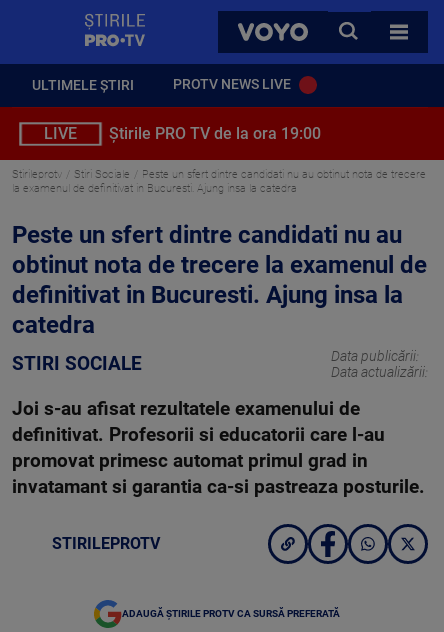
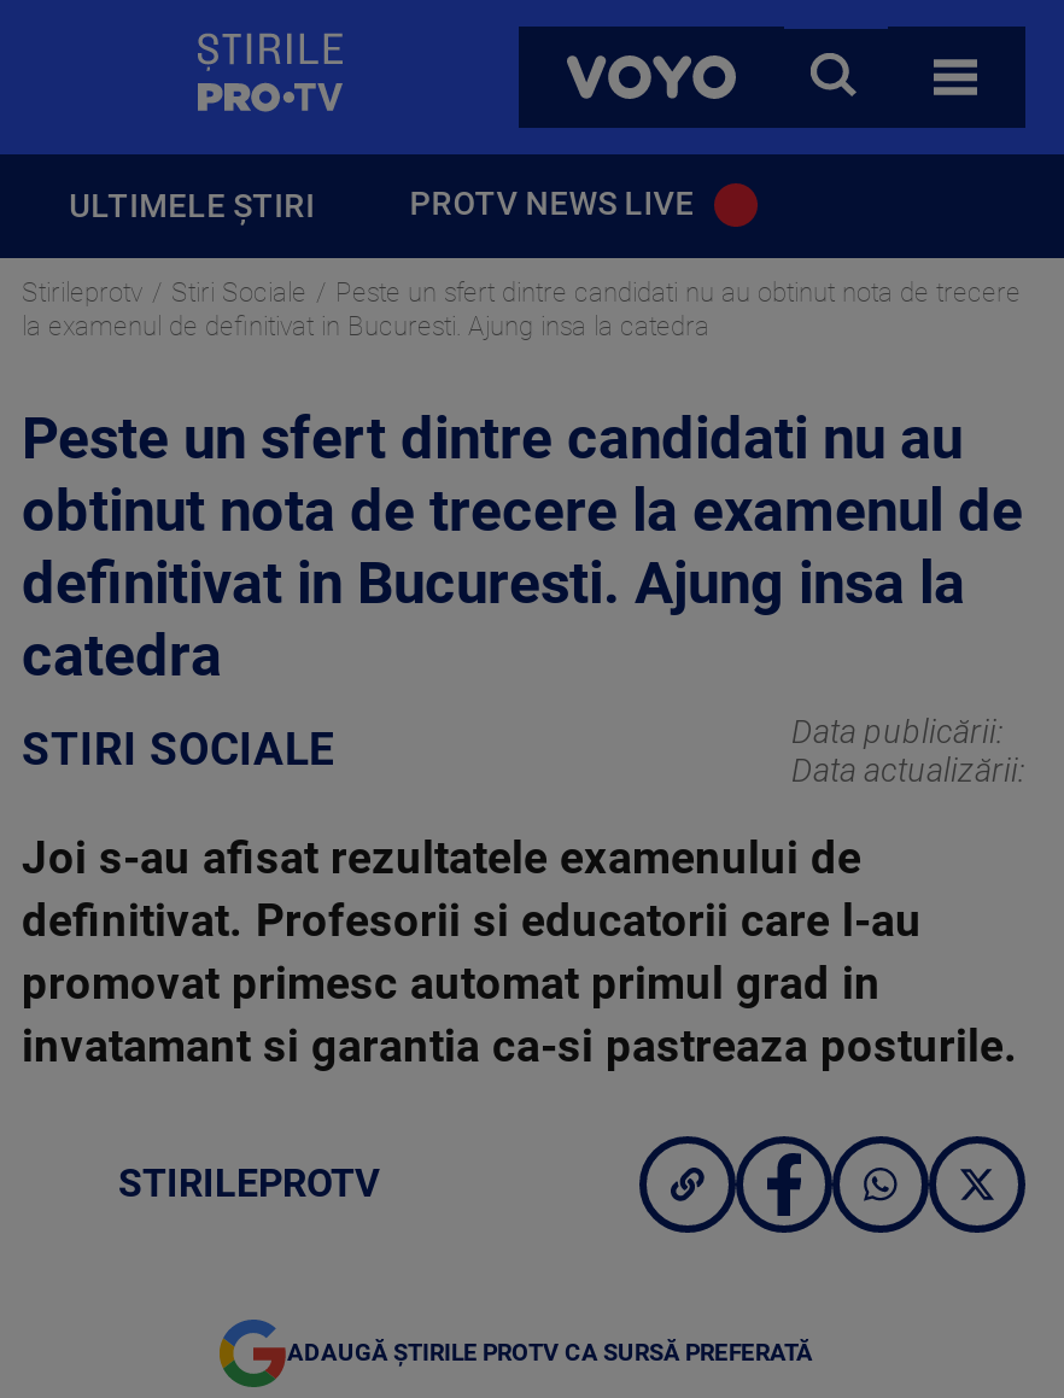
[44,124,321,143] LIVE | Știrile PRO TV de la ora 19:00 -> none

